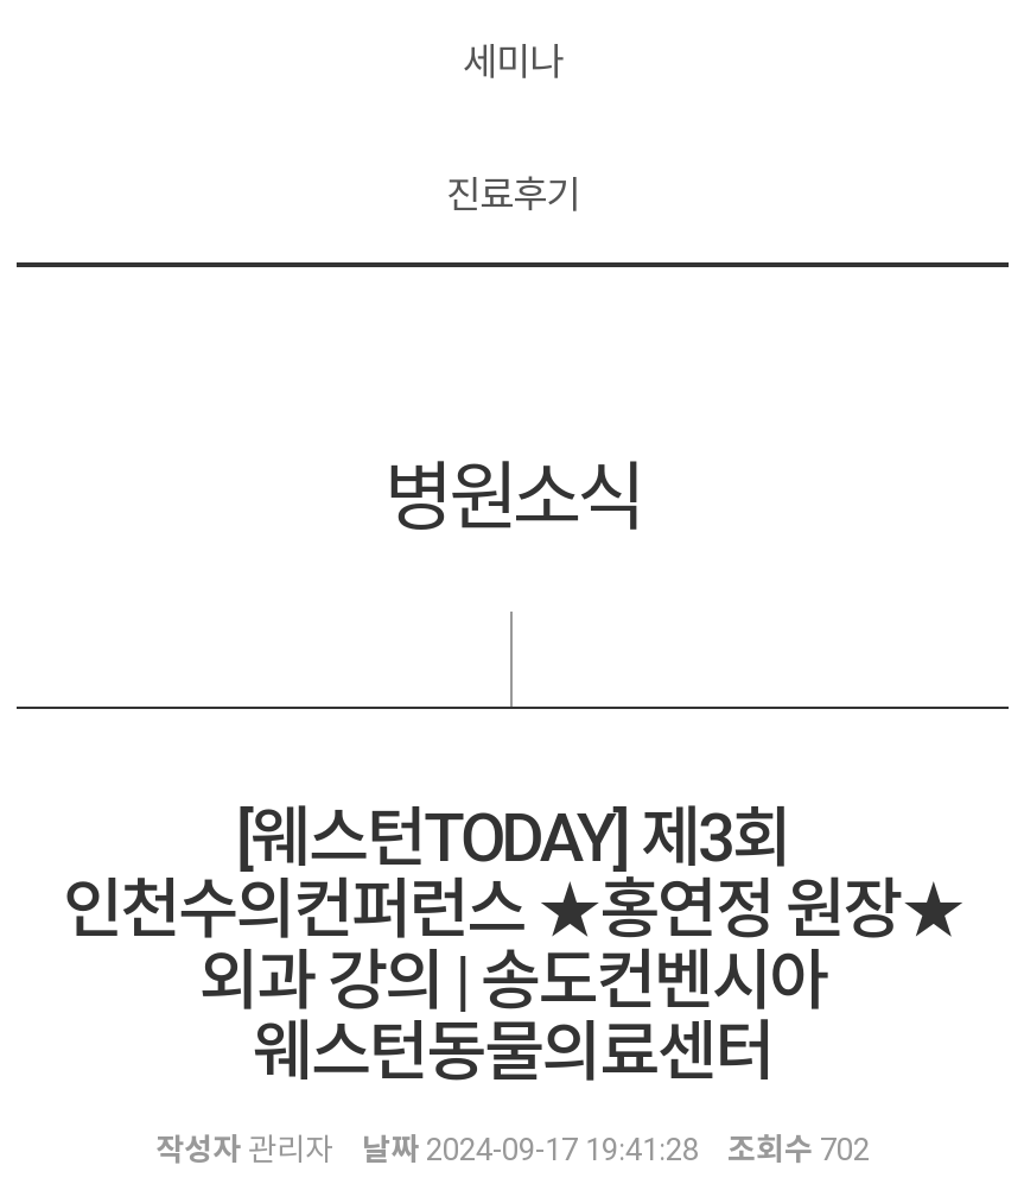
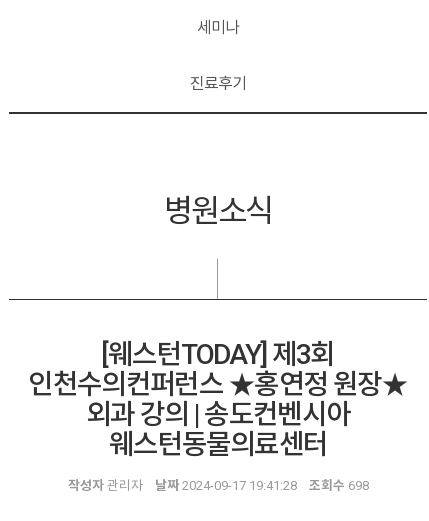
[155,1132,870,1167] 작성자 관리자 날짜 2024-09-17 19:41:28 조회수 702 -> [67,478,368,493] 작성자 관리자 날짜 2024-09-17 19:41:28 조회수 698

